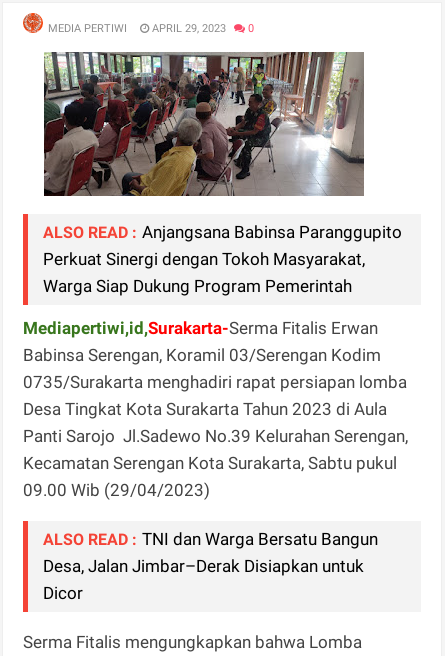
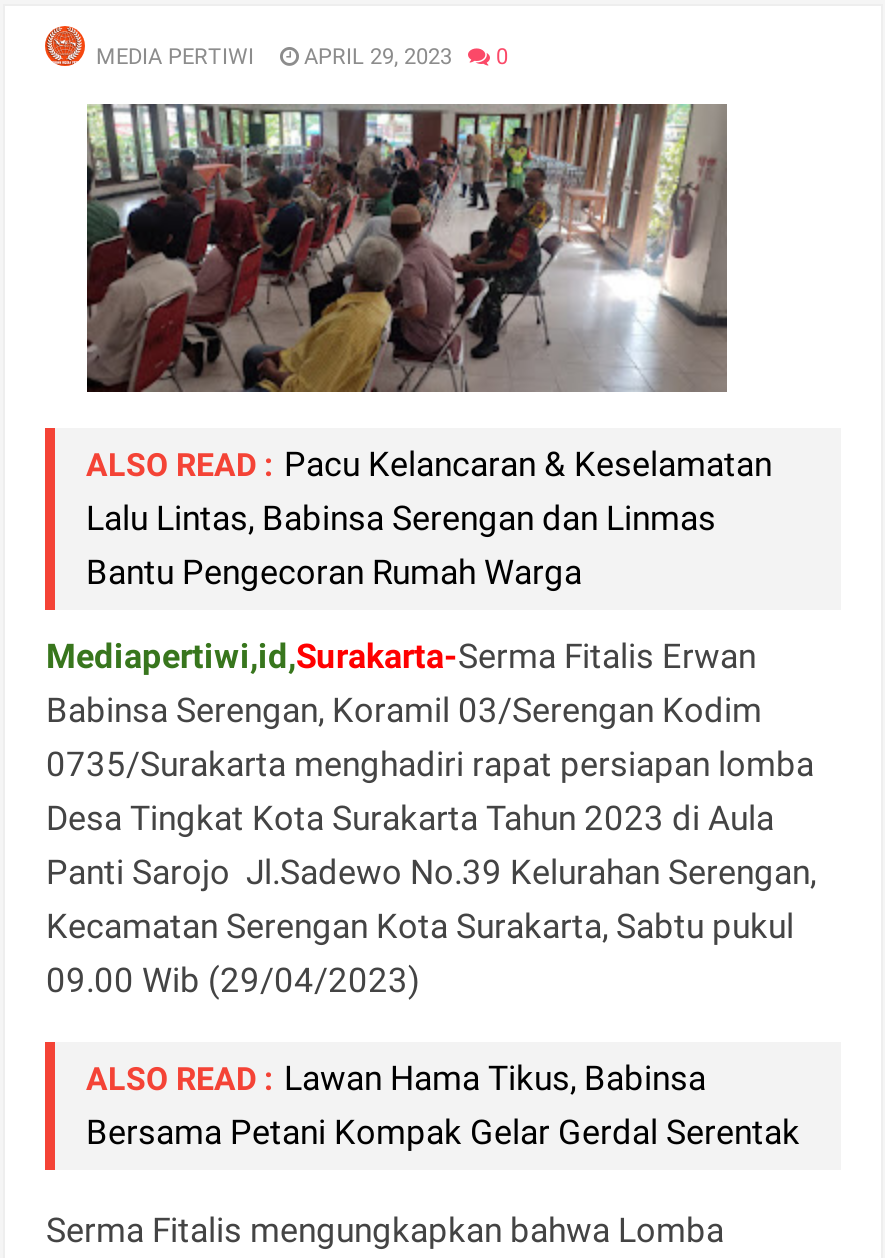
[43,222,402,296] ALSO READ : Anjangsana Babinsa Paranggupito | Perkuat Sinergi dengan Tokoh Masyarakat, | Warga Siap Dukung Program Pemerintah -> [86,444,772,592] ALSO READ : Pacu Kelancaran & Keselamatan | Lalu Lintas, Babinsa Serengan dan Linmas | Bantu Pengecoran Rumah Warga
[43,529,378,603] ALSO READ : TNI dan Warga Bersatu Bangun | Desa, Jalan Jimbar–Derak Disiapkan untuk | Dicor -> [86,1058,800,1152] ALSO READ : Lawan Hama Tikus, Babinsa | Bersama Petani Kompak Gelar Gerdal Serentak

